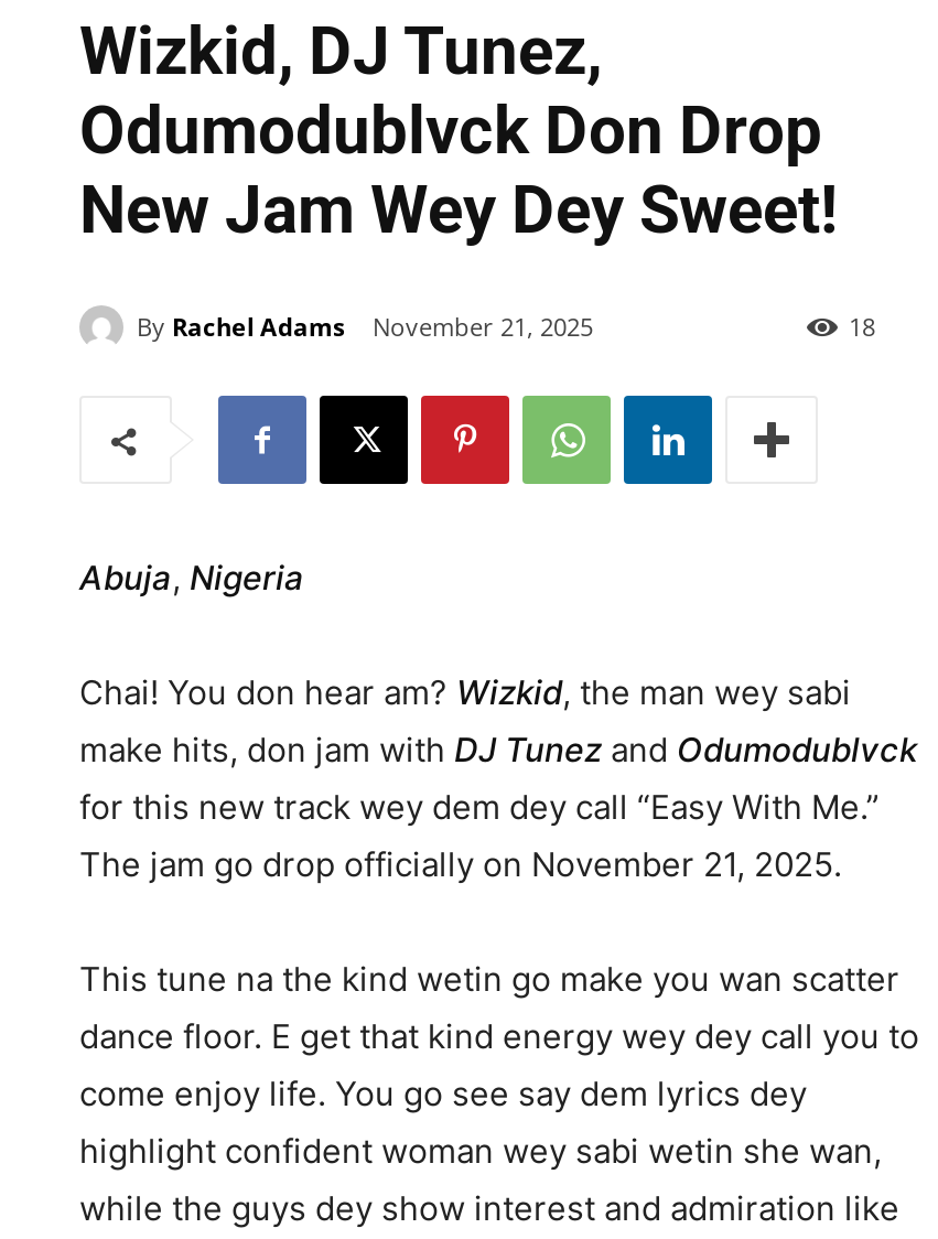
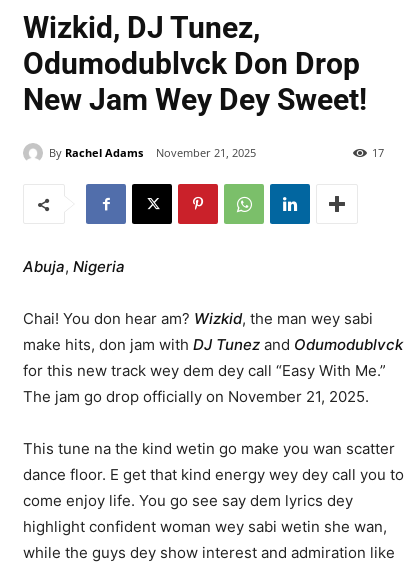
[849,310,875,343] 18 -> [372,145,384,160] 17

